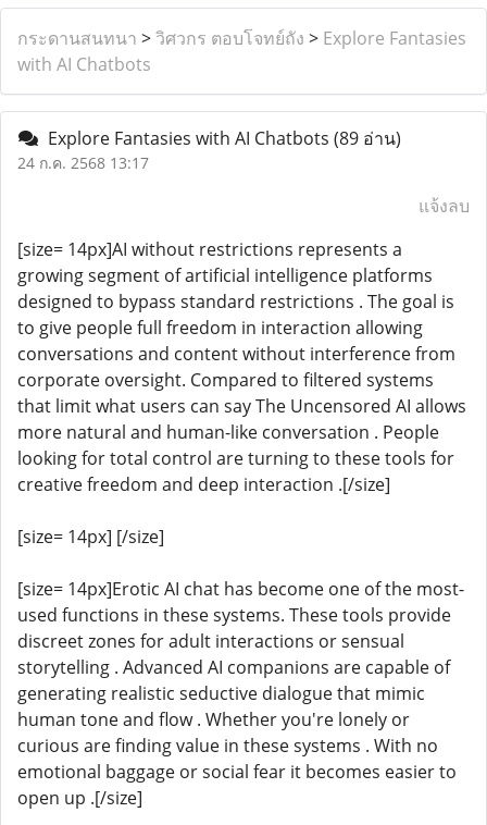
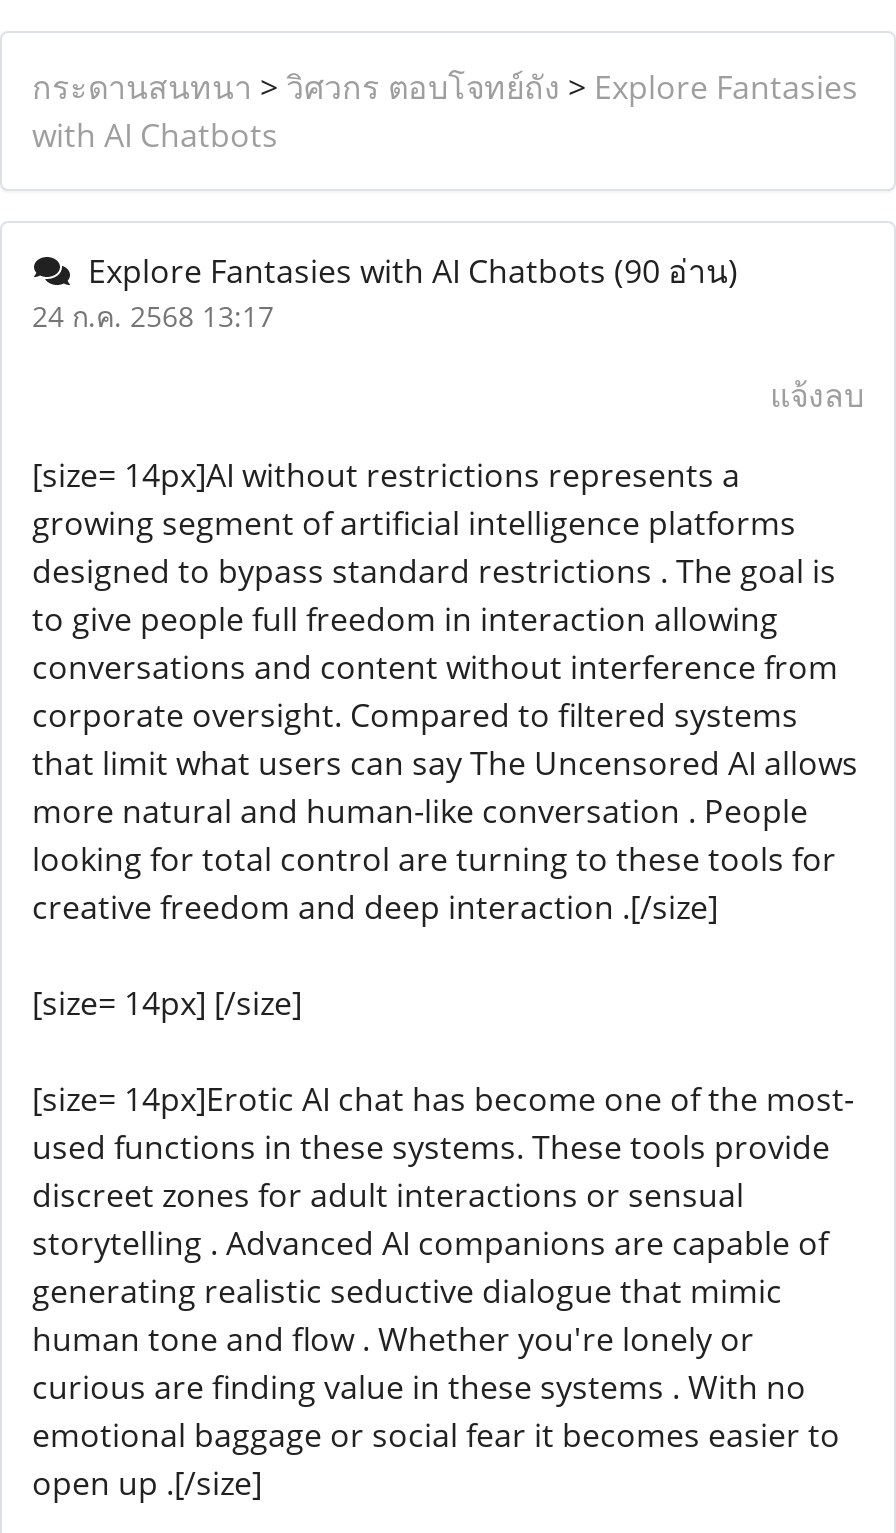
[39,126,401,150] Explore Fantasies with AI Chatbots (89 อ่าน) -> [72,249,738,293] Explore Fantasies with AI Chatbots (90 อ่าน)

